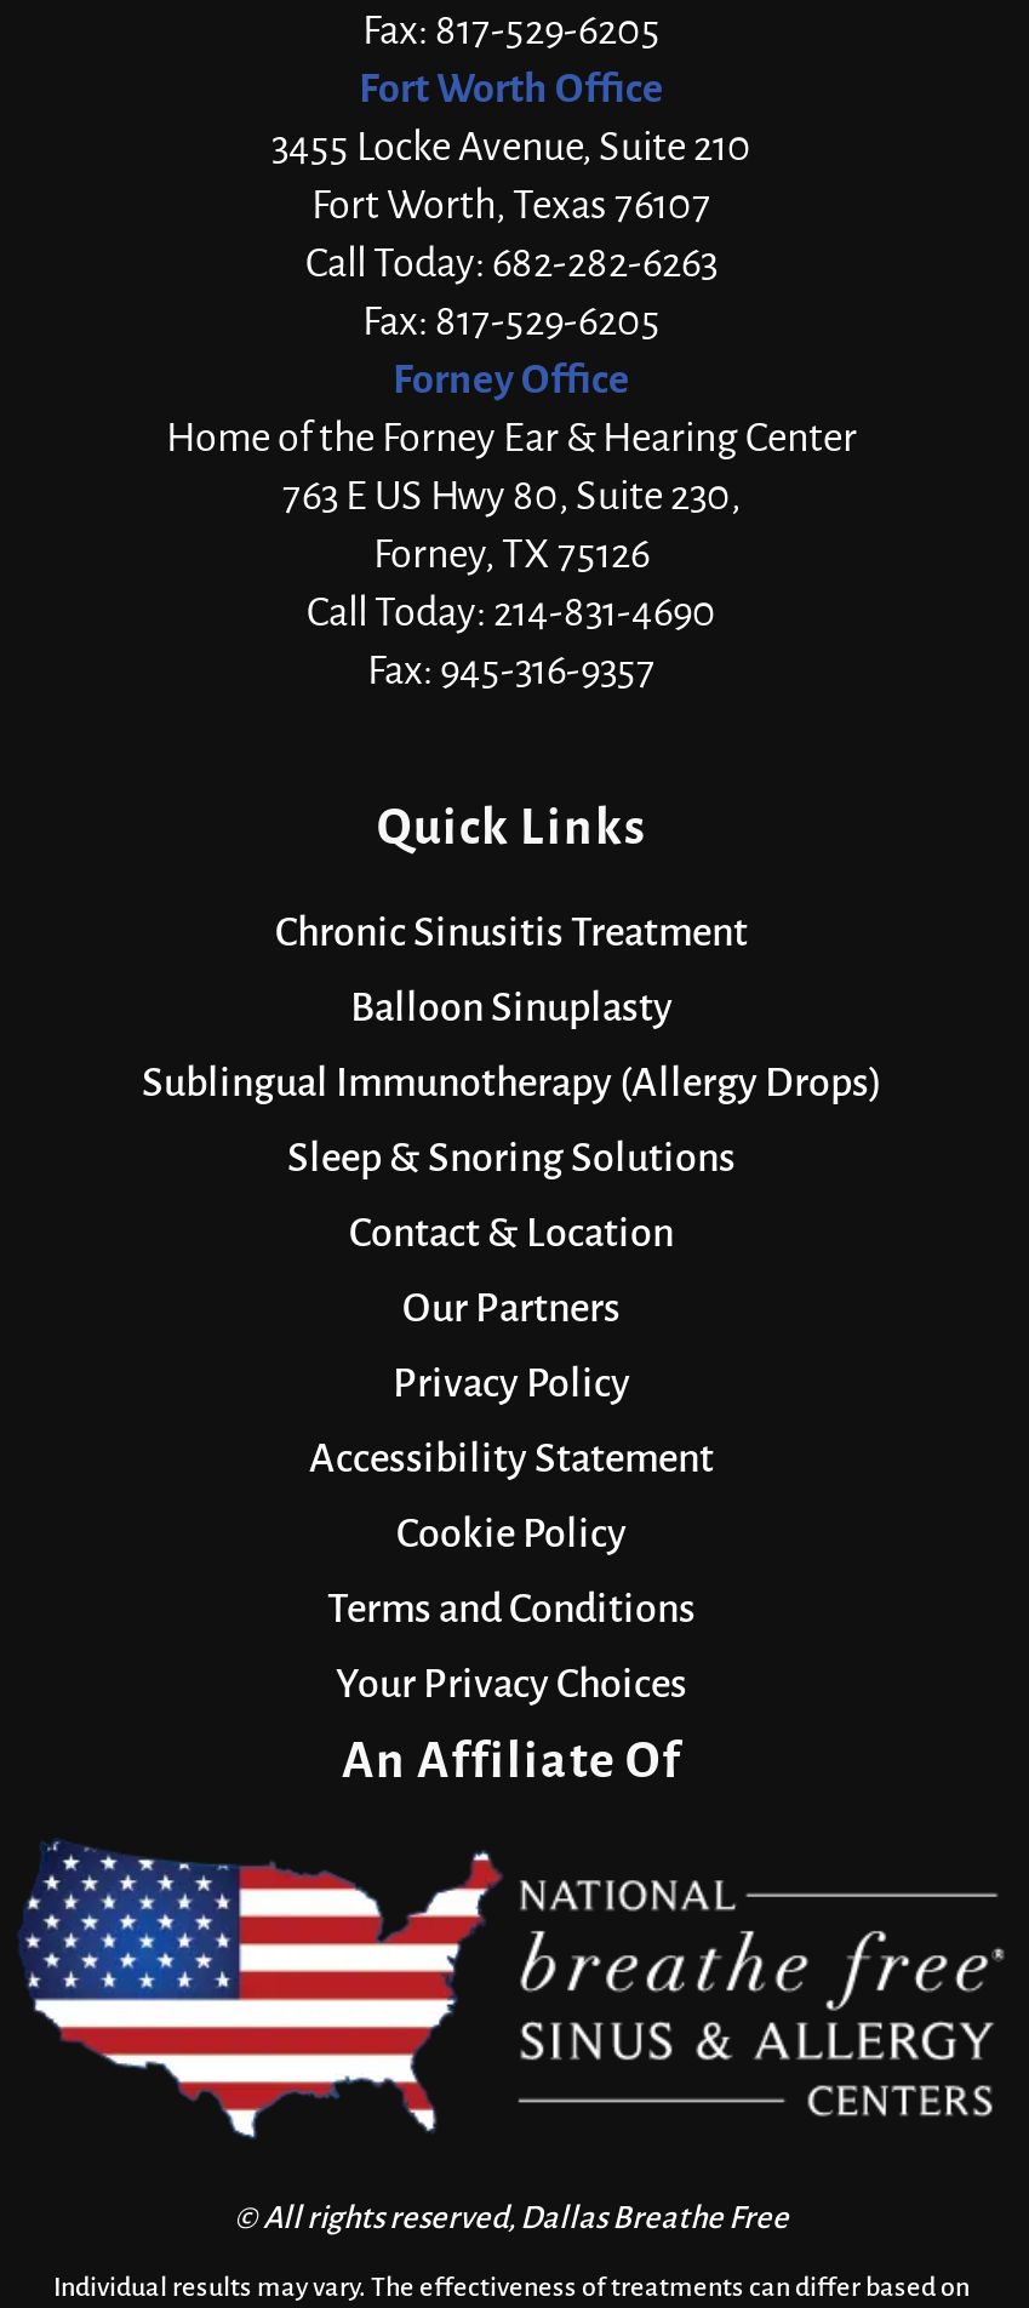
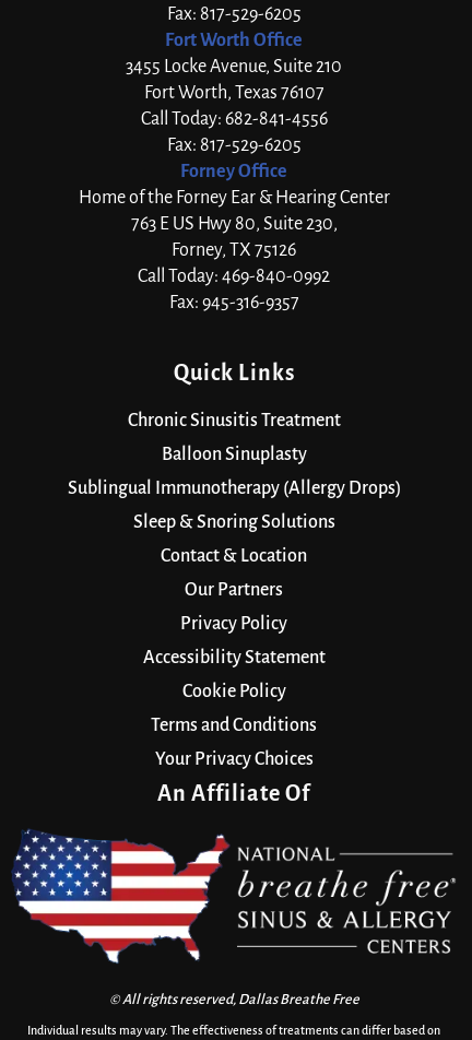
[305,242,718,286] Call Today: 682-282-6263 -> [140,109,327,129] Call Today: 682-841-4556
[307,591,716,635] Call Today: 214-831-4690 -> [138,266,330,286] Call Today: 469-840-0992

